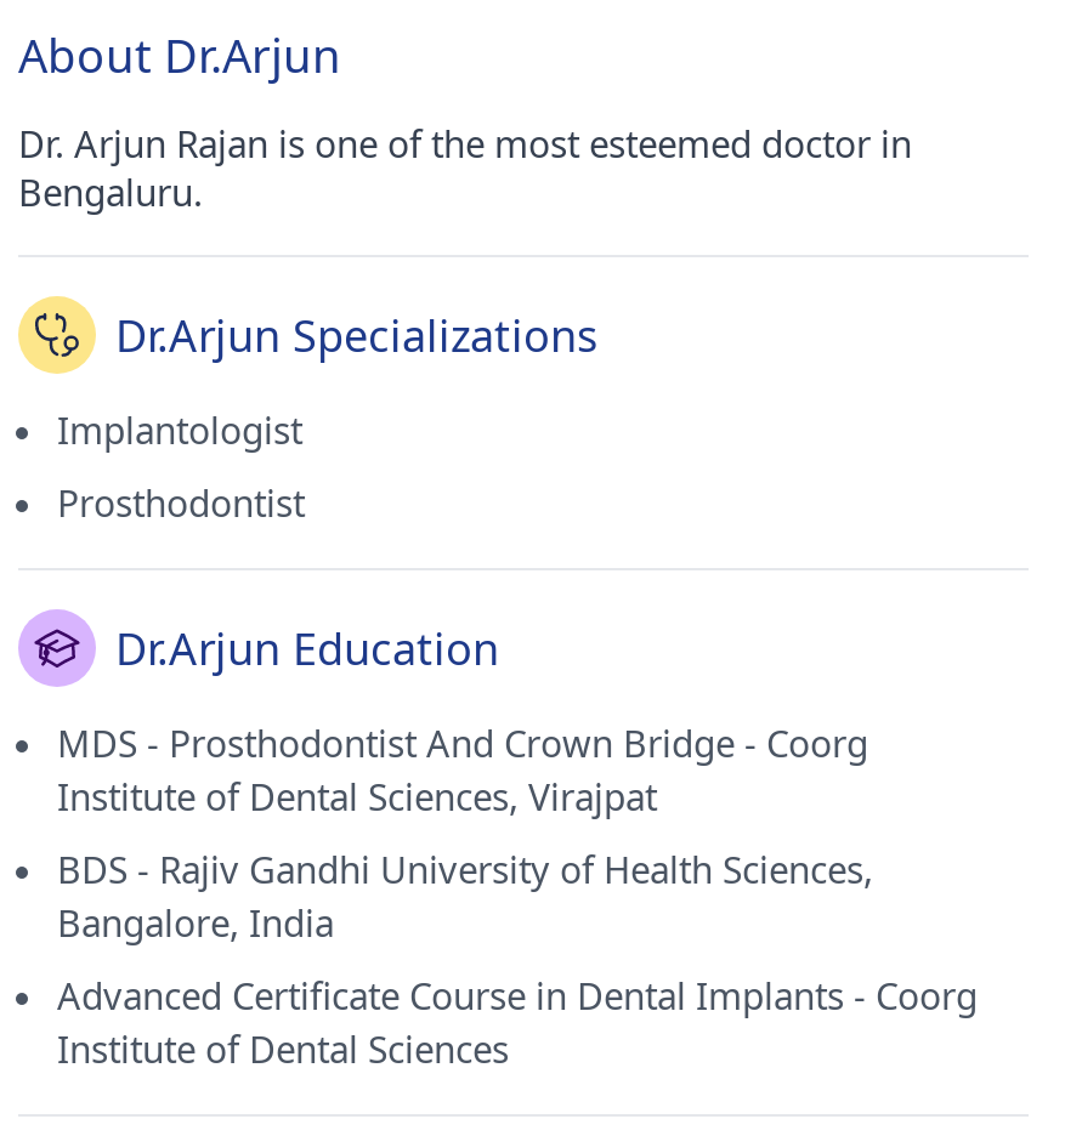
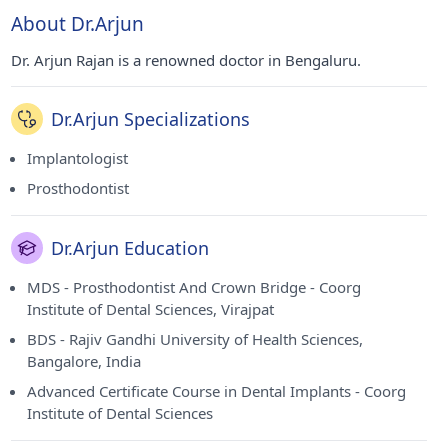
[18,119,912,216] Dr. Arjun Rajan is one of the most esteemed doctor in | Bengaluru. -> [11,50,361,70] Dr. Arjun Rajan is a renowned doctor in Bengaluru.

